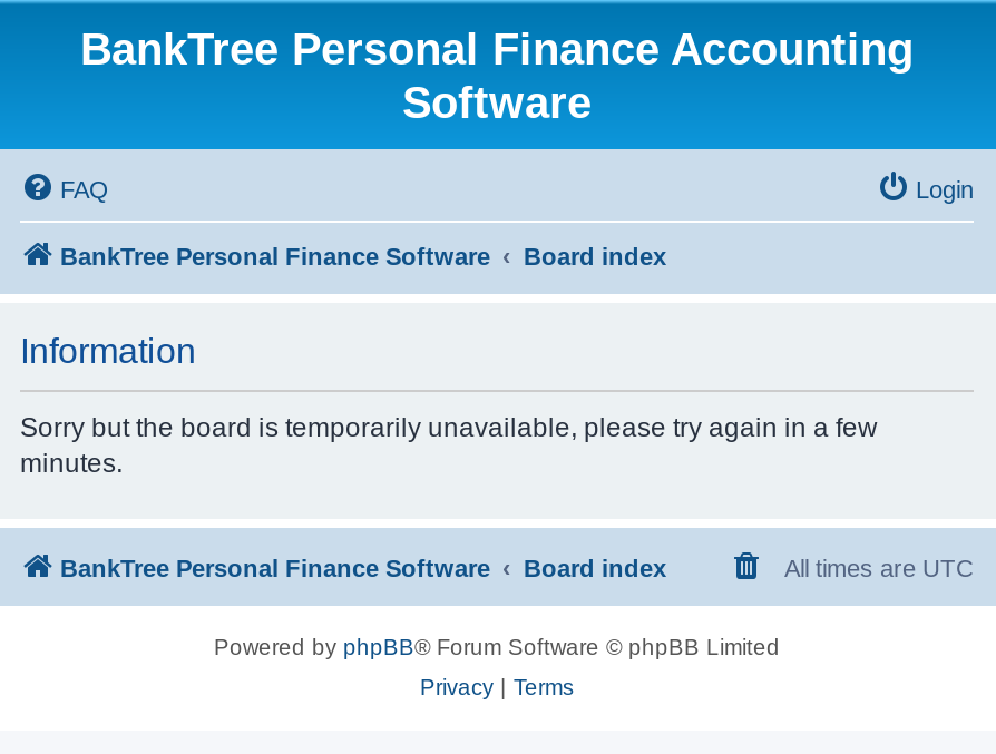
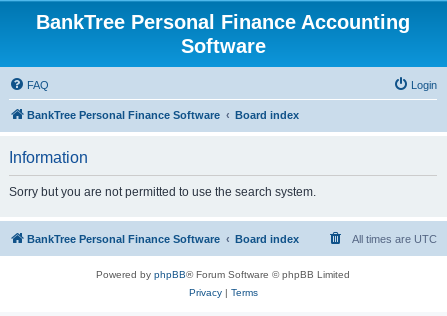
[20,412,878,479] Sorry but the board is temporarily unavailable, please try again in a few | minutes. -> [9,185,316,199] Sorry but you are not permitted to use the search system.

